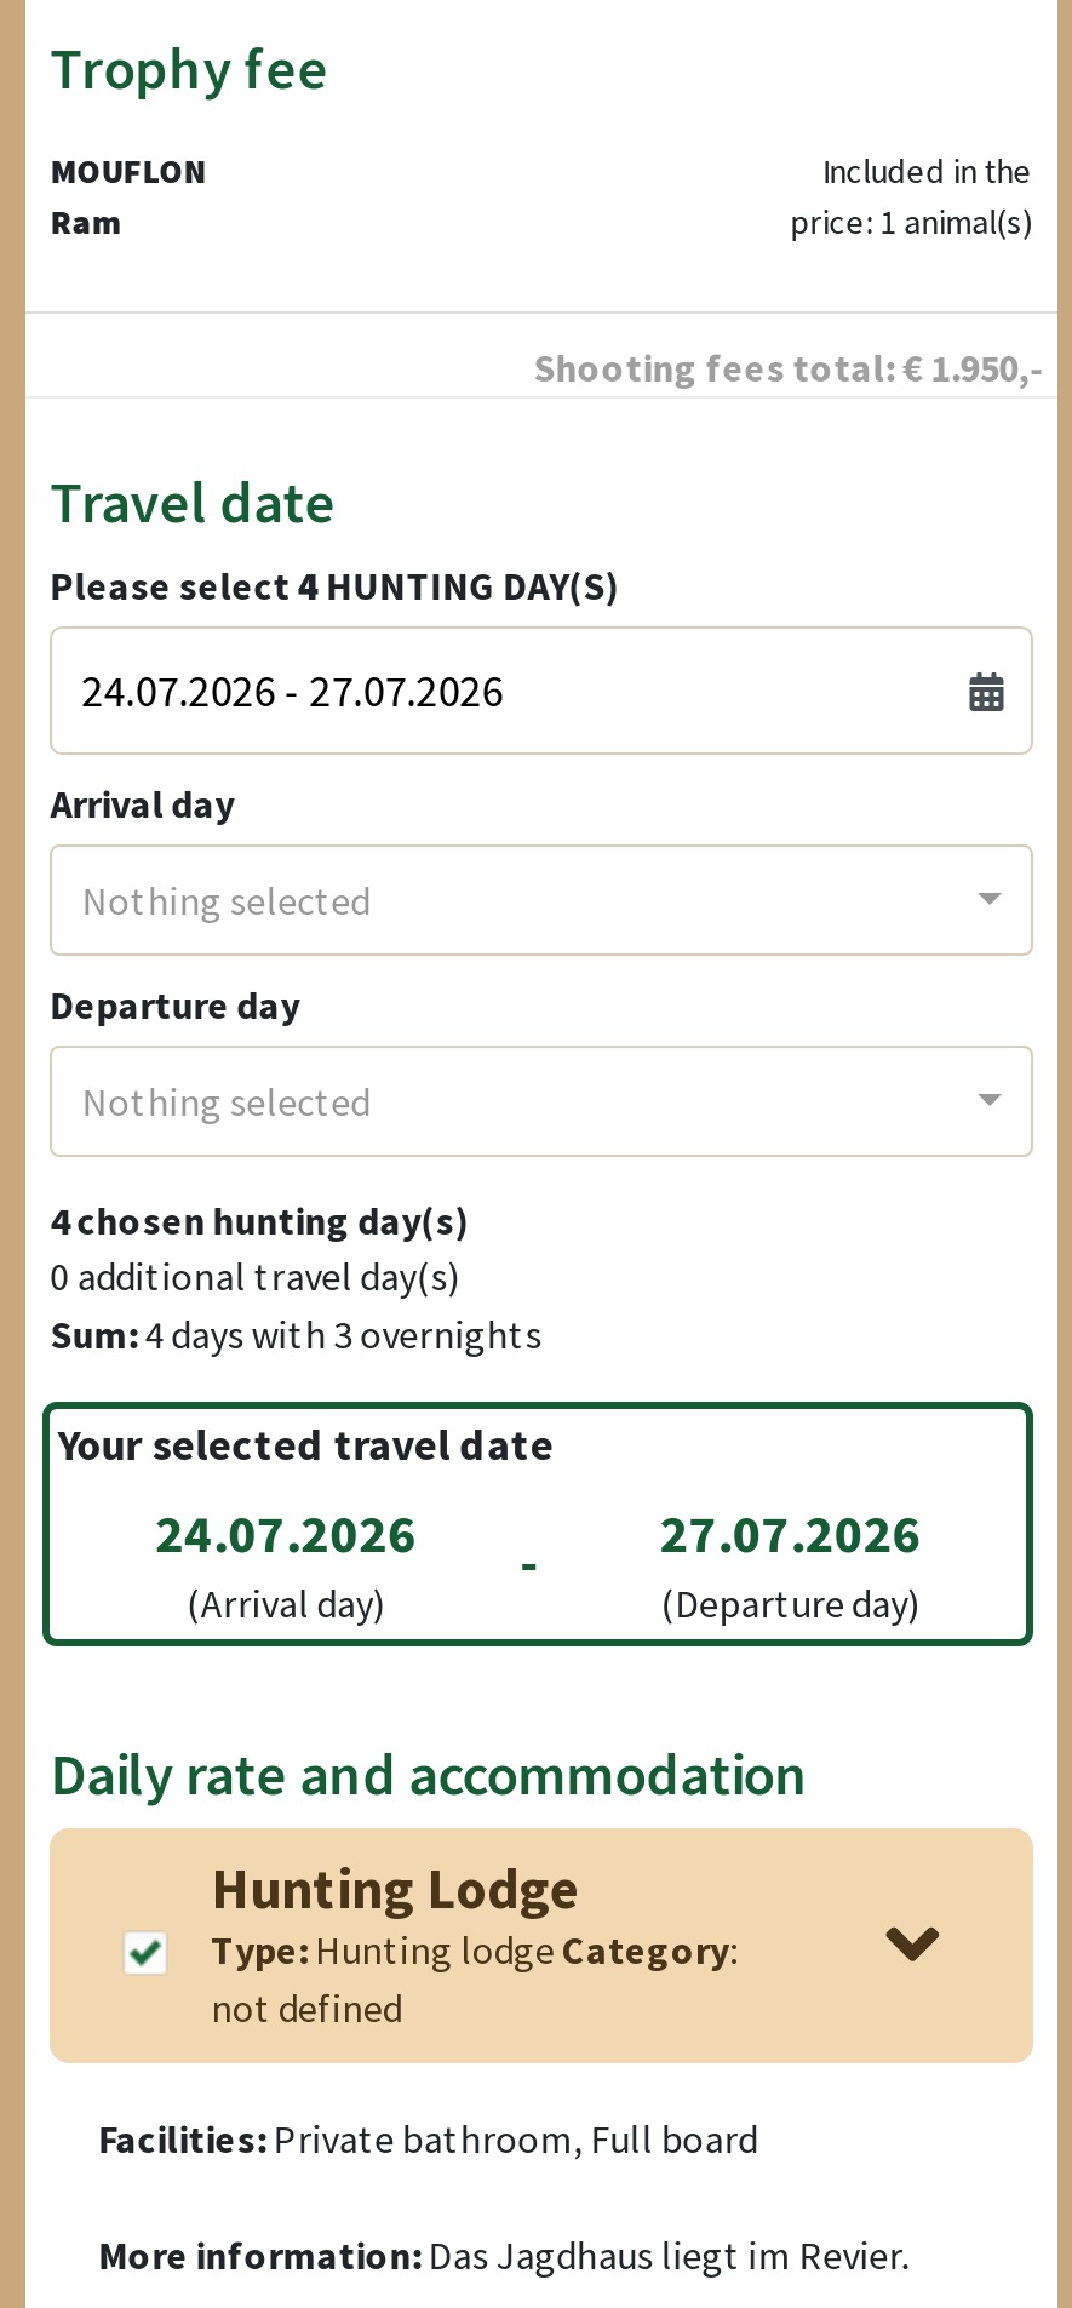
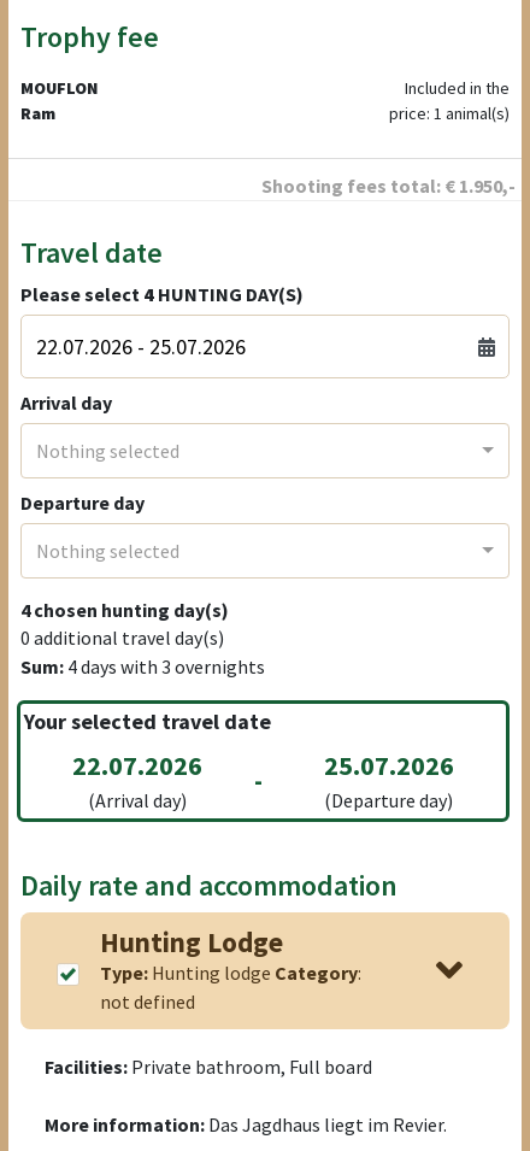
[155,1499,416,1567] 24.07.2026 -> [73,749,203,783] 22.07.2026
[659,1499,921,1567] 27.07.2026 -> [324,749,454,783] 25.07.2026

